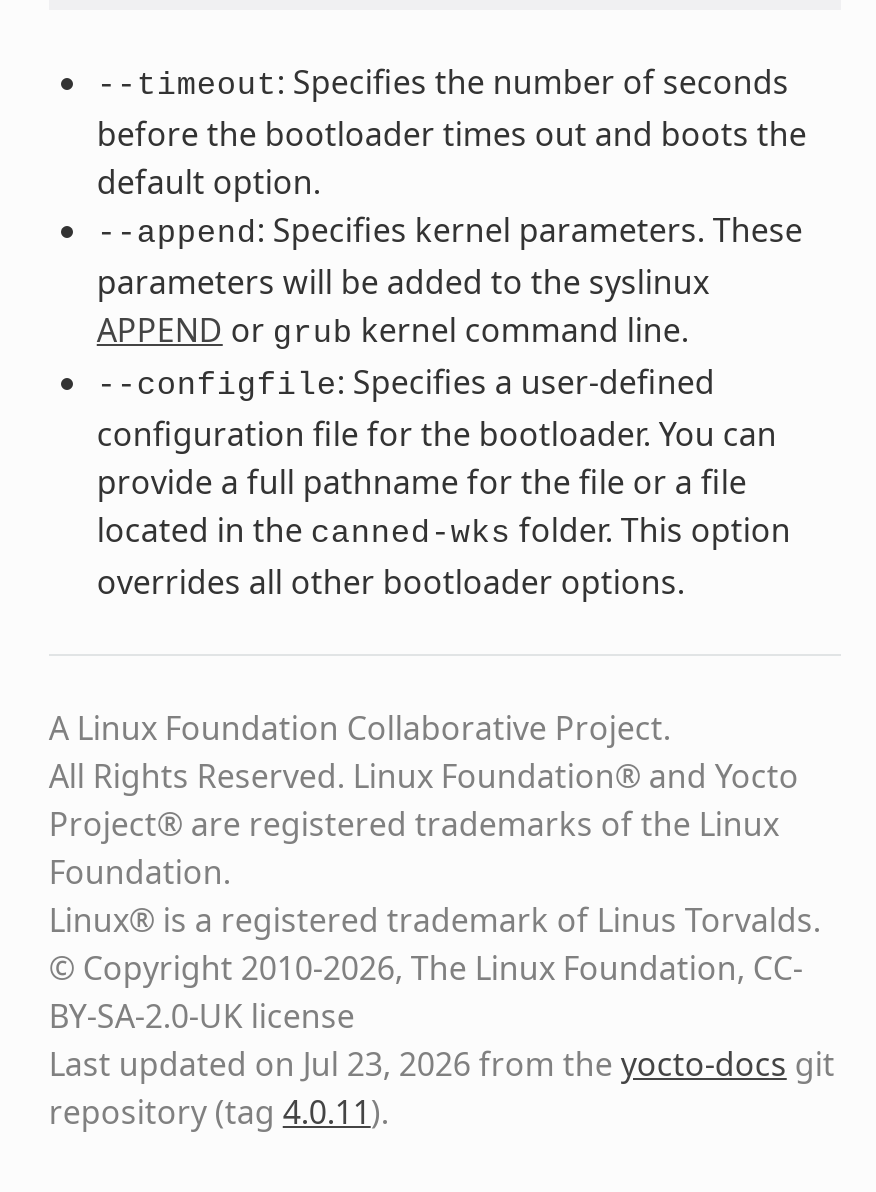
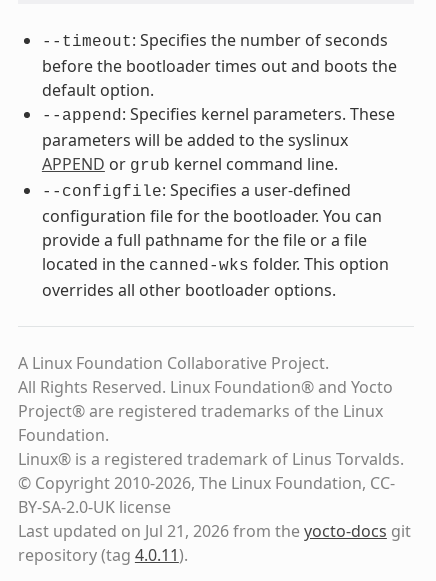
[49,1041,835,1085] Last updated on Jul 23, 2026 from the yocto-docs git -> [18,520,411,542] Last updated on Jul 21, 2026 from the yocto-docs git

